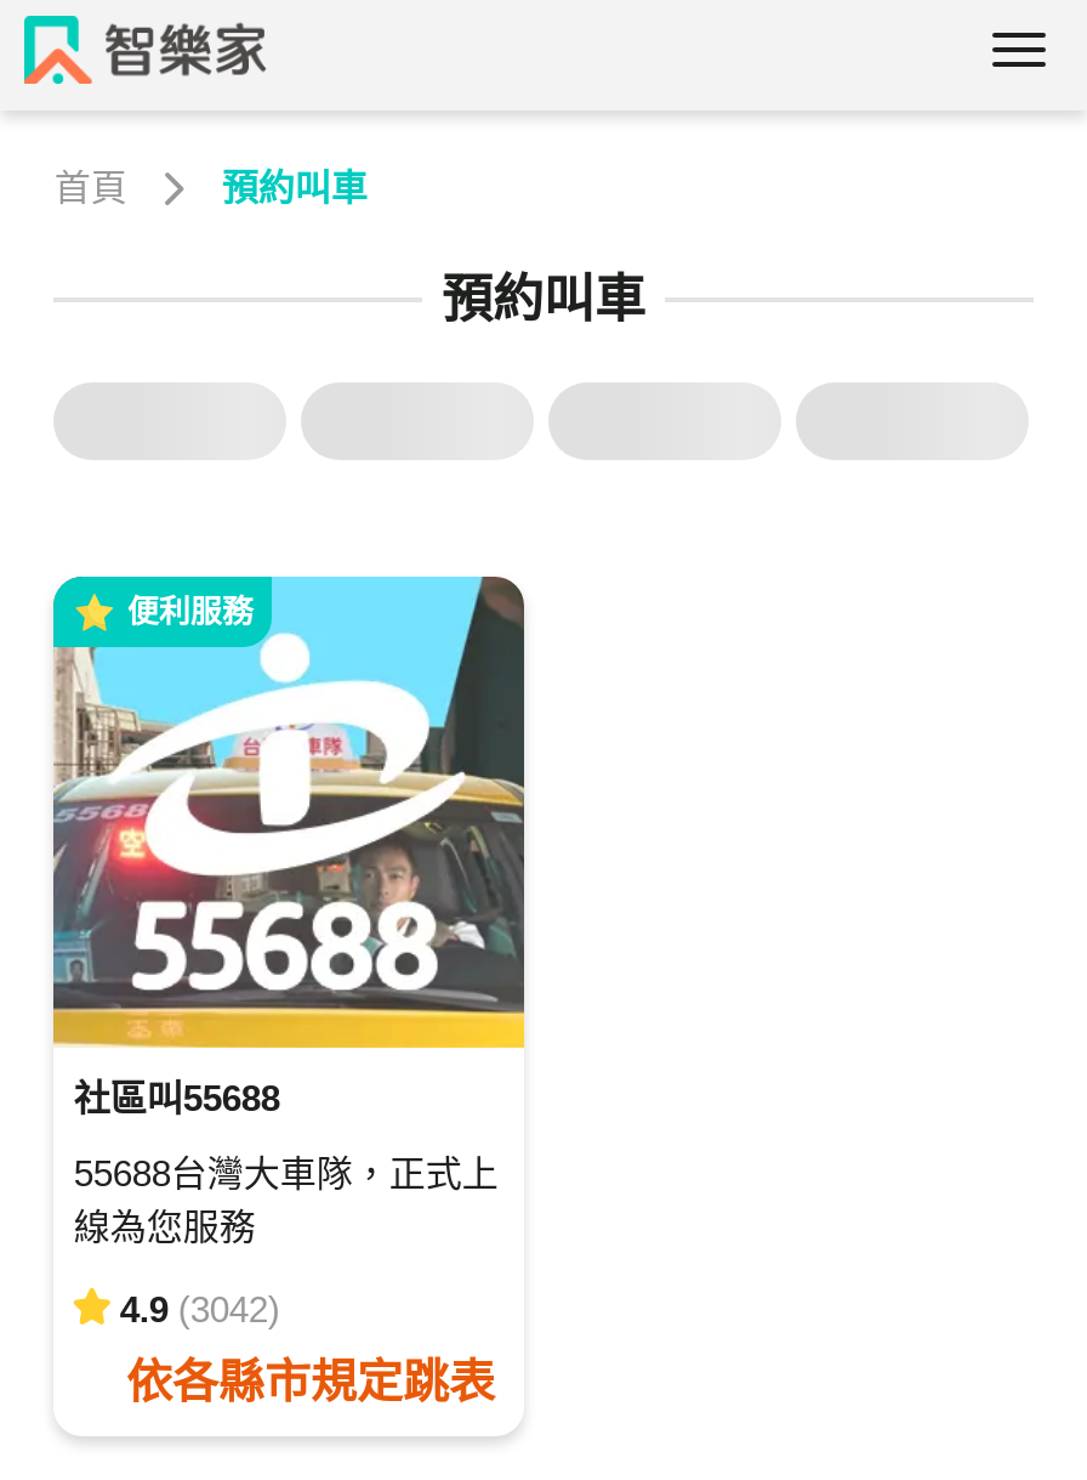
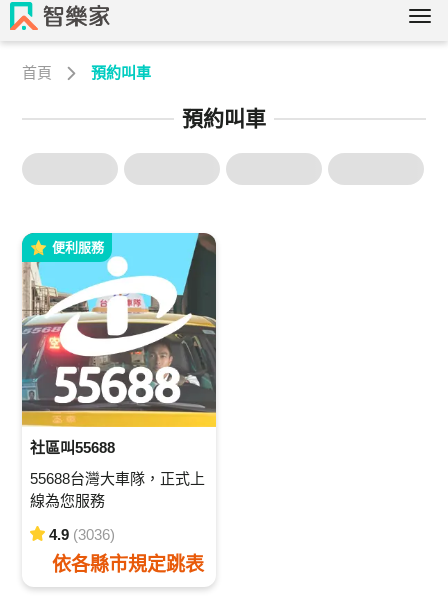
[120,1287,280,1328] 4.9 (3042) -> [49,526,115,543] 4.9 (3036)

